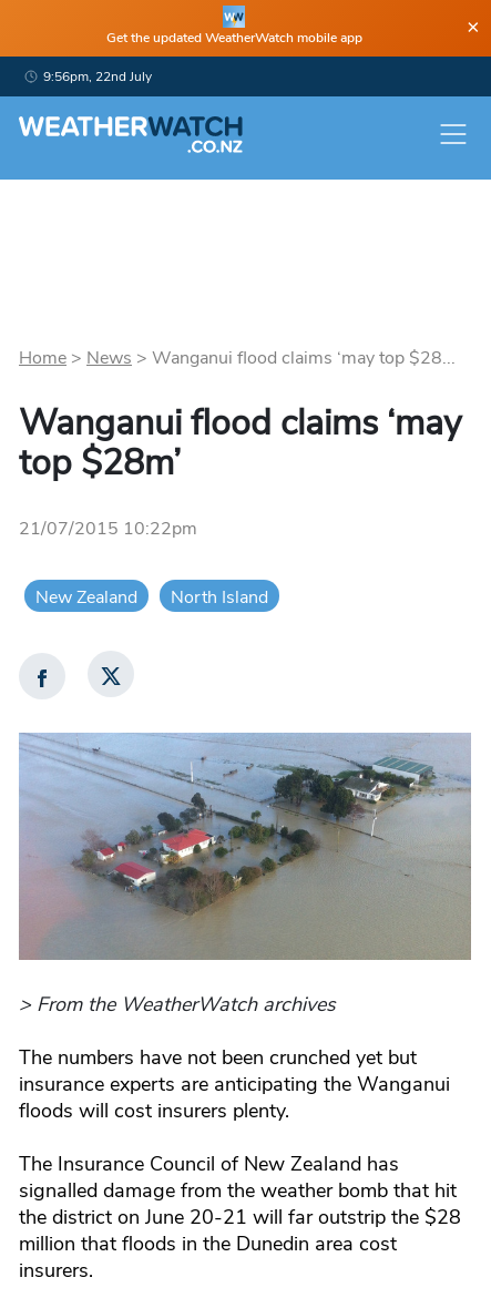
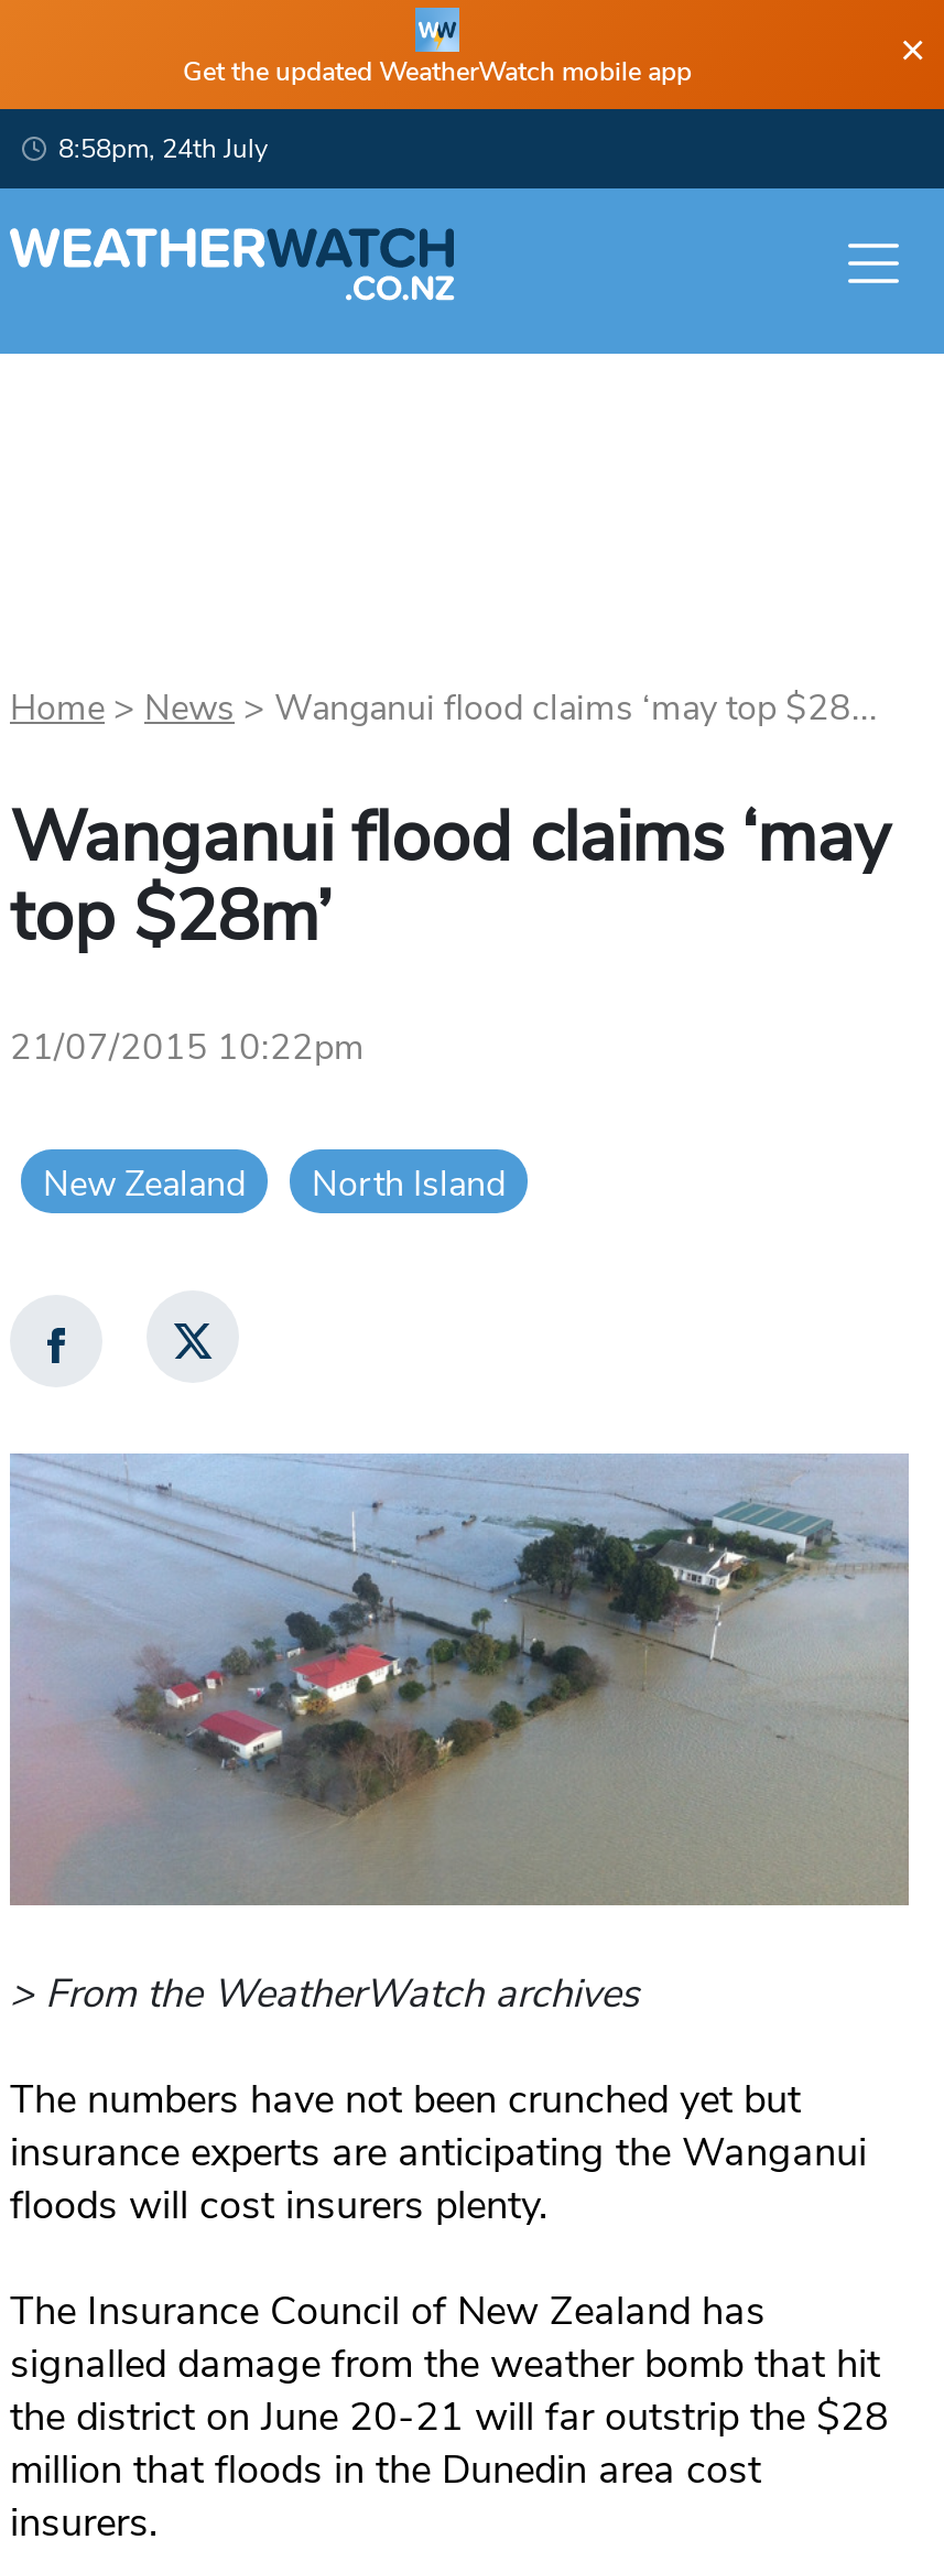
[43,68,152,85] 9:56pm, 22nd July -> [58,131,268,166] 8:58pm, 24th July

